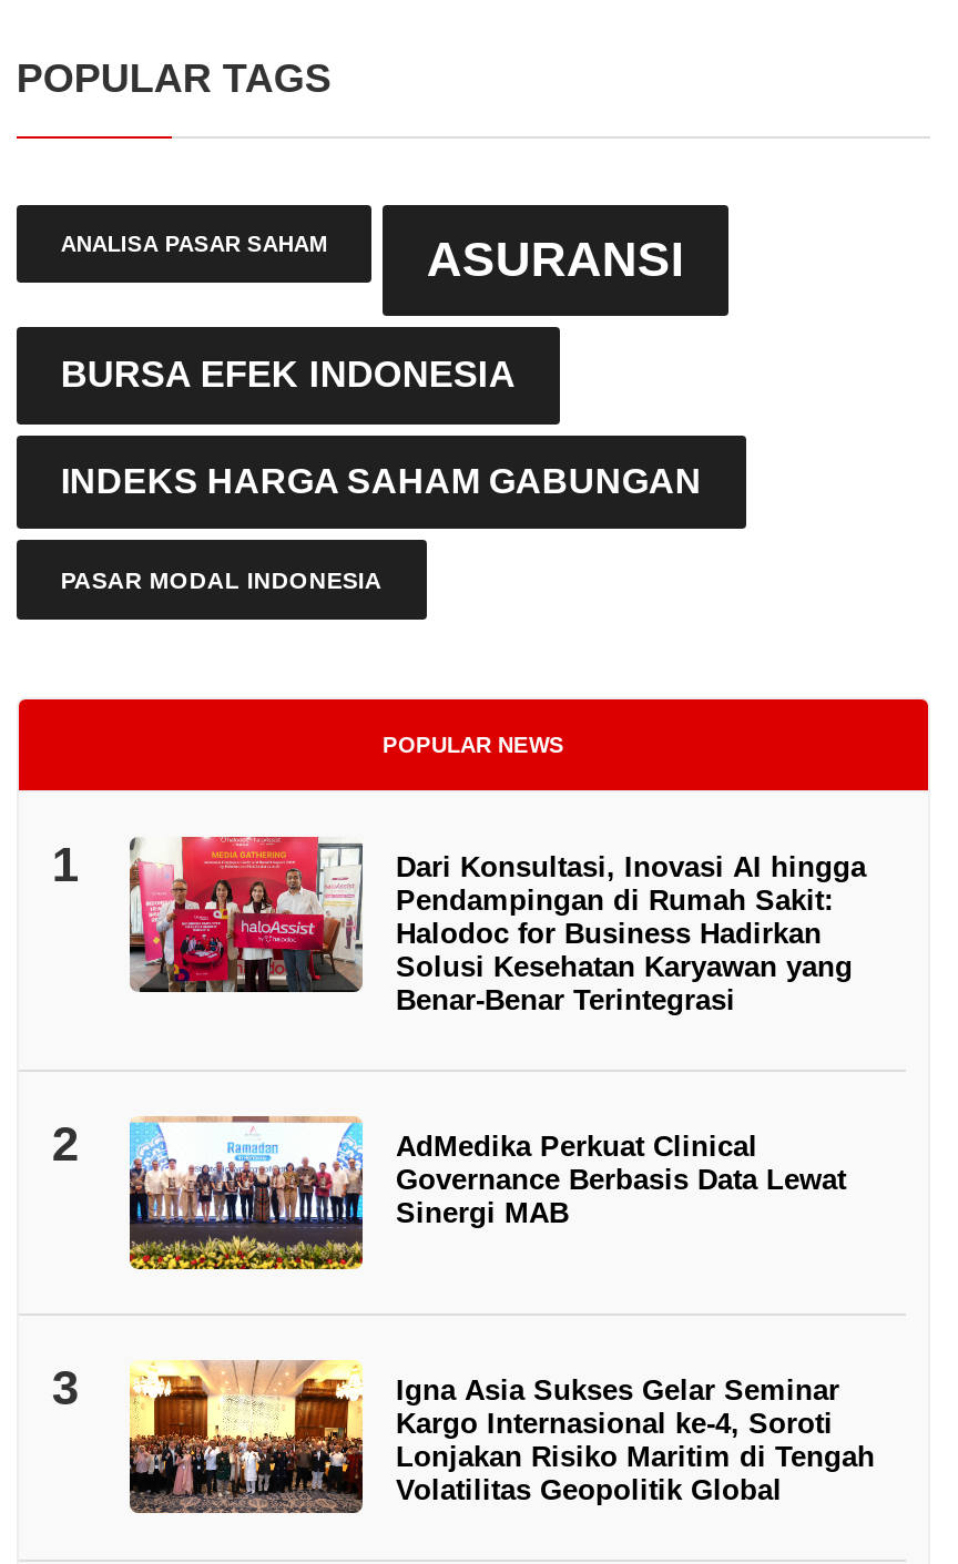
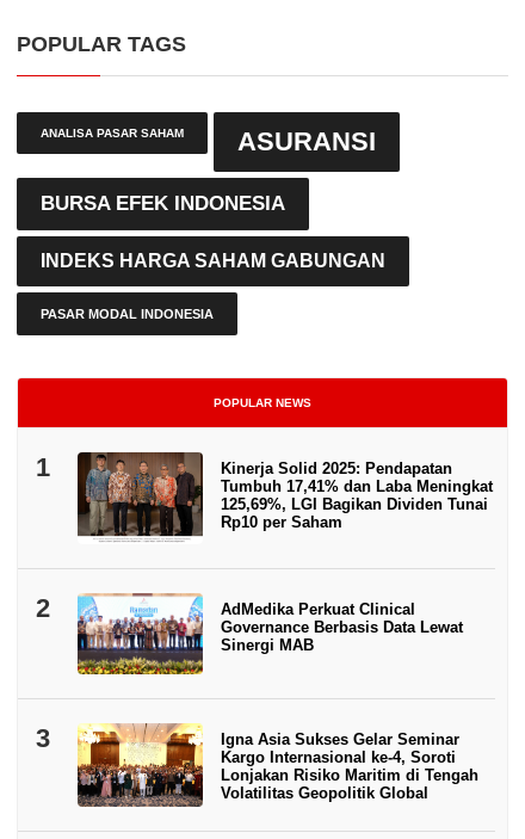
[128,835,866,1017] [image] | Dari Konsultasi, Inovasi AI hingga | Pendampingan di Rumah Sakit: | Halodoc for Business Hadirkan | Solusi Kesehatan Karyawan yang | Benar-Benar Terintegrasi -> [76,451,493,542] [image] | Kinerja Solid 2025: Pendapatan | Tumbuh 17,41% dan Laba Meningkat | 125,69%, LGI Bagikan Dividen Tunai | Rp10 per Saham

